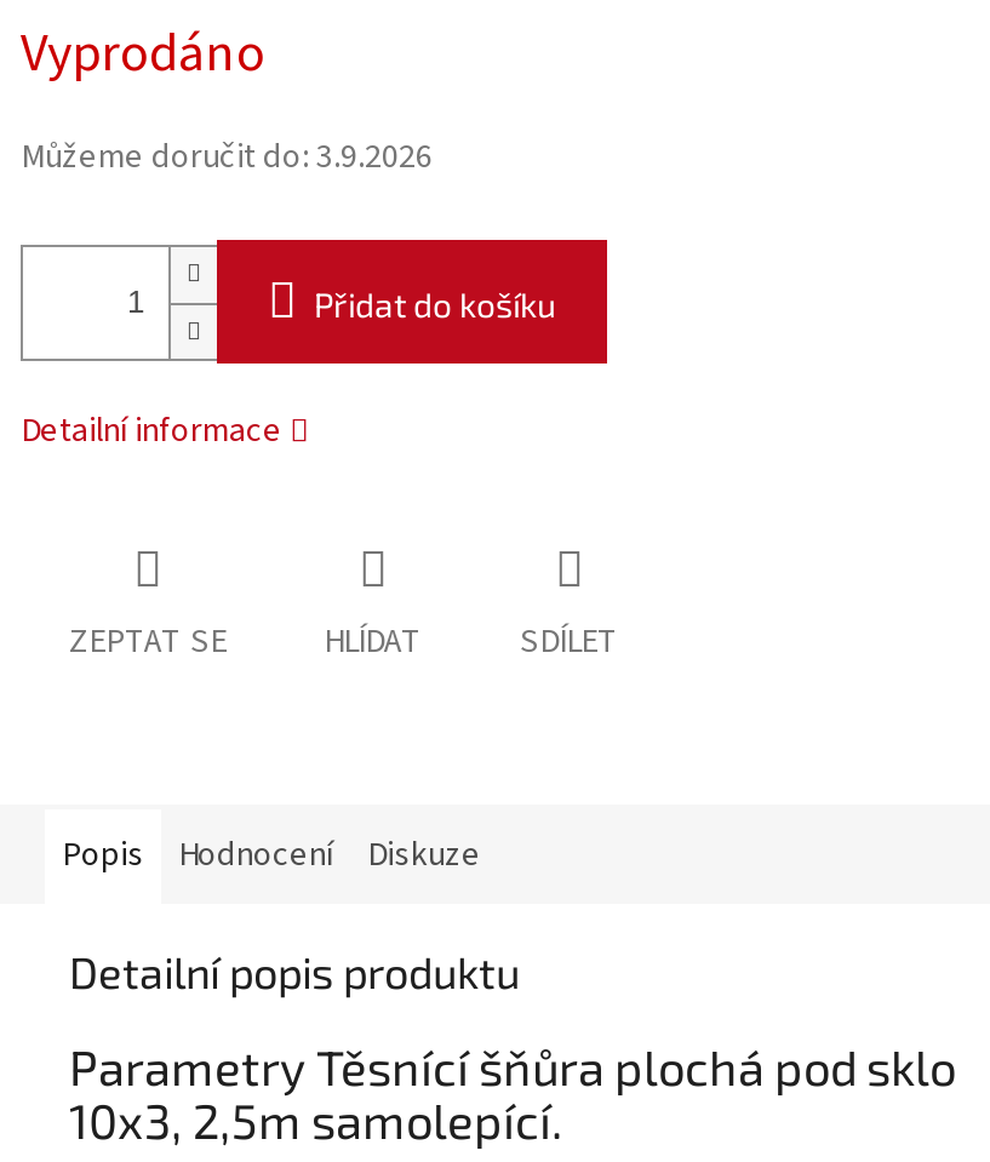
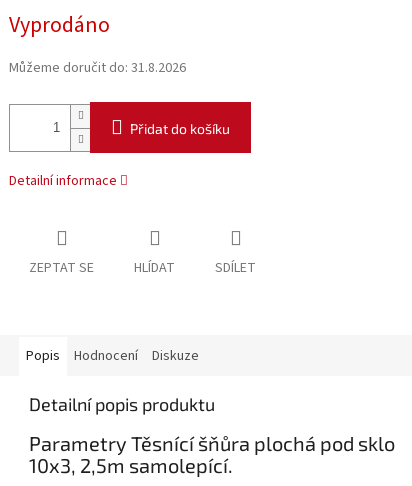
[21,134,433,183] Můžeme doručit do: 3.9.2026 -> [9,58,186,78] Můžeme doručit do: 31.8.2026

